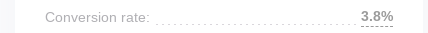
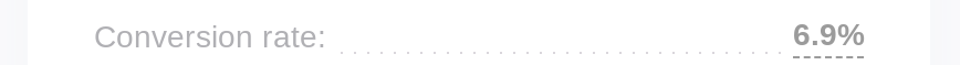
[361,8,393,24] 3.8% -> [793,17,864,52] 6.9%

